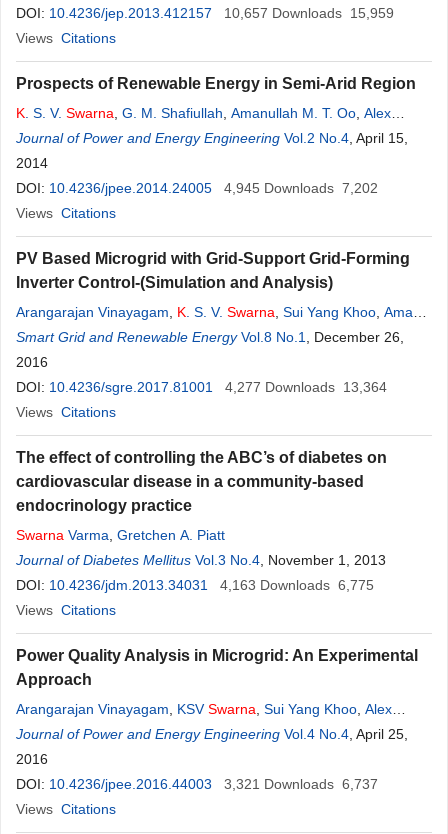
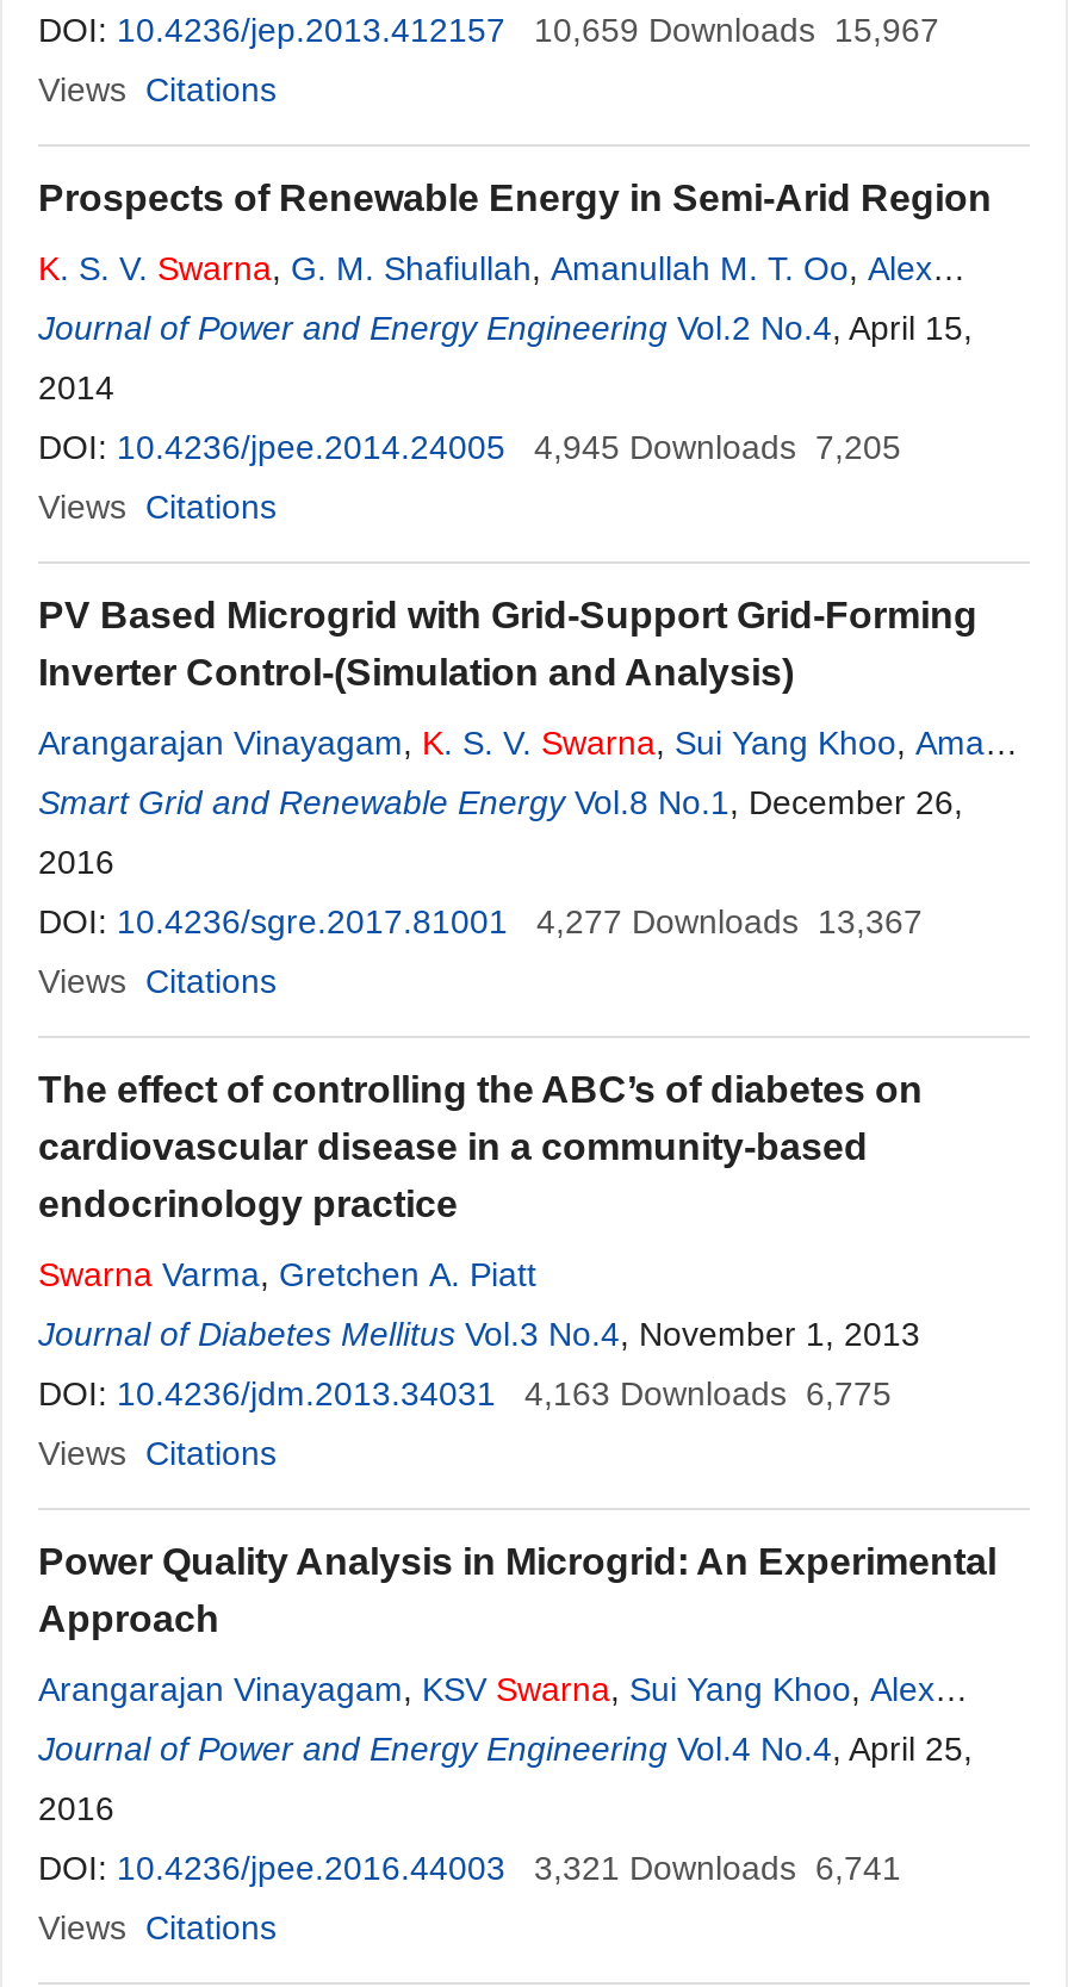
[16,5,394,21] DOI: 10.4236/jep.2013.412157 10,657 Downloads 15,959 -> [38,11,939,49] DOI: 10.4236/jep.2013.412157 10,659 Downloads 15,967
[16,180,378,196] DOI: 10.4236/jpee.2014.24005 4,945 Downloads 7,202 -> [38,428,901,466] DOI: 10.4236/jpee.2014.24005 4,945 Downloads 7,205
[16,379,387,395] DOI: 10.4236/sgre.2017.81001 4,277 Downloads 13,364 -> [38,902,923,940] DOI: 10.4236/sgre.2017.81001 4,277 Downloads 13,367
[16,776,378,792] DOI: 10.4236/jpee.2016.44003 3,321 Downloads 6,737 -> [38,1849,901,1887] DOI: 10.4236/jpee.2016.44003 3,321 Downloads 6,741

